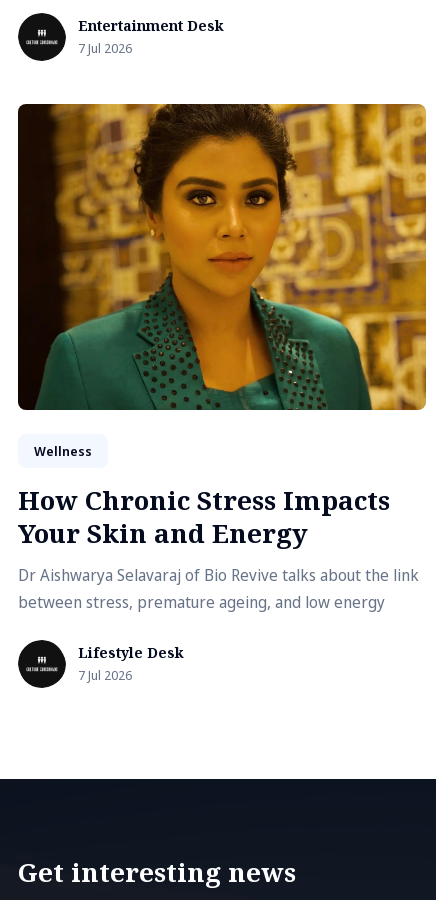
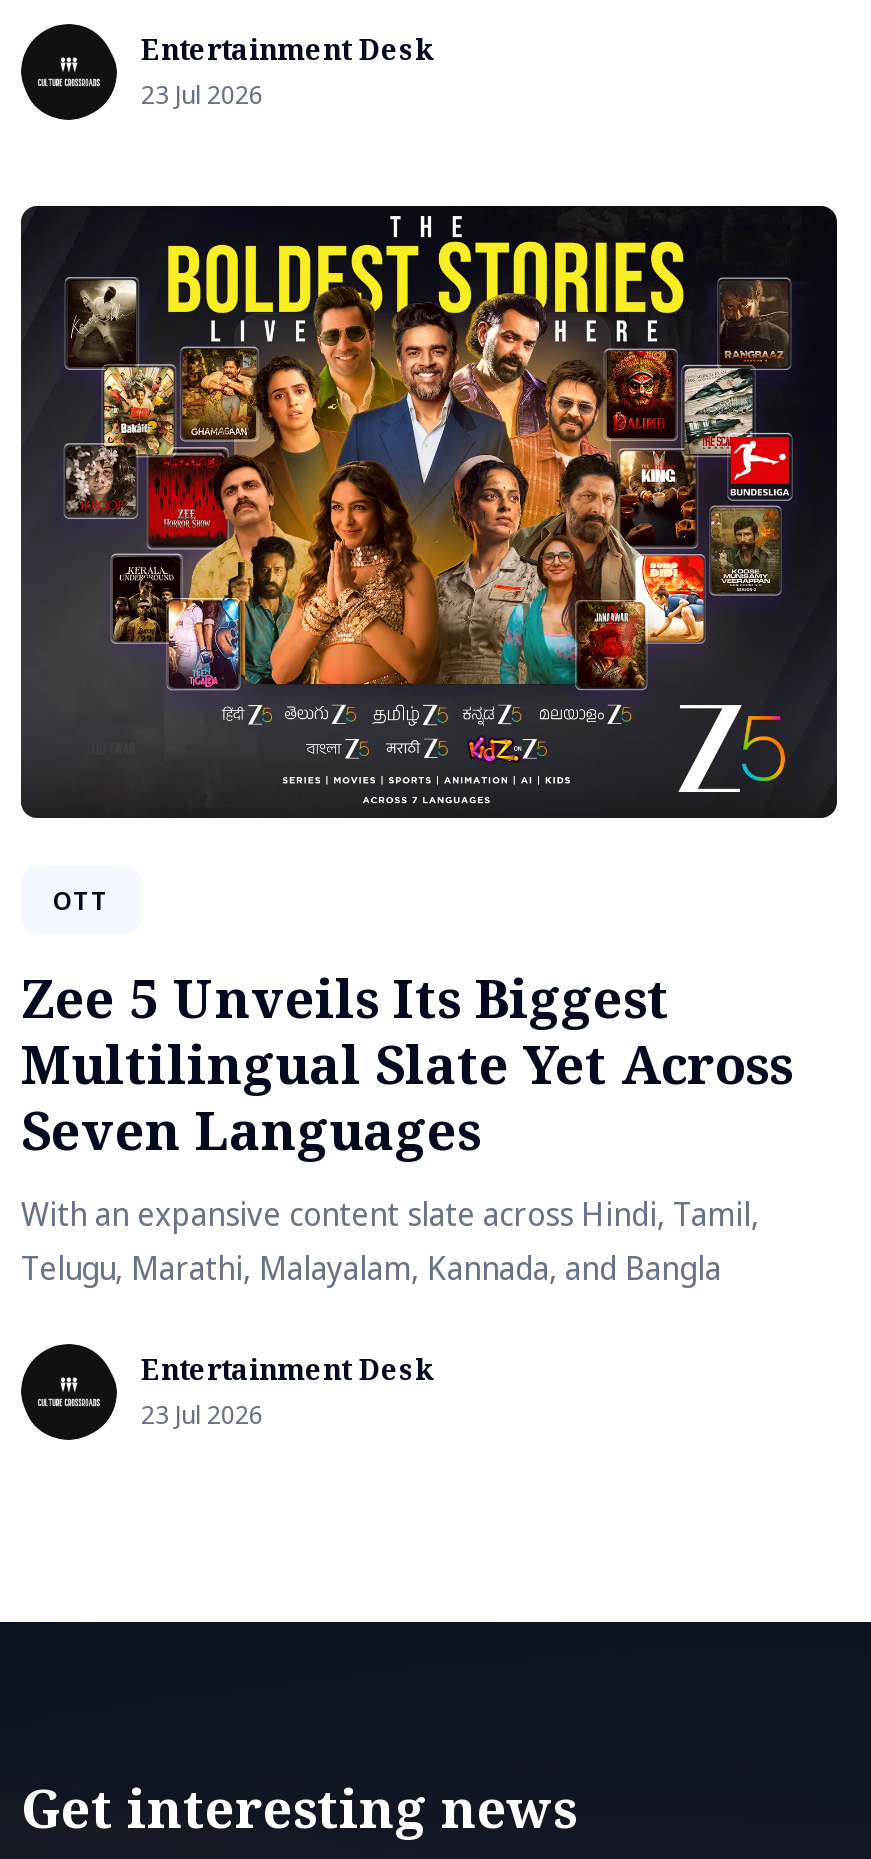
[78,39,132,57] 7 Jul 2026 -> [141,76,263,112] 23 Jul 2026
[18,103,427,460] [image] | Wellness -> [21,204,839,918] [image] | OTT
[18,482,419,613] How Chronic Stress Impacts | Your Skin and Energy | Dr Aishwarya Selavaraj of Bio Revive talks about the link | between stress, premature ageing, and low energy -> [21,962,793,1290] Zee 5 Unveils Its Biggest | Multilingual Slate Yet Across | Seven Languages | With an expansive content slate across Hindi, Tamil, | Telugu, Marathi, Malayalam, Kannada, and Bangla
[78,643,184,684] Lifestyle Desk | 7 Jul 2026 -> [141,1350,433,1432] Entertainment Desk | 23 Jul 2026

